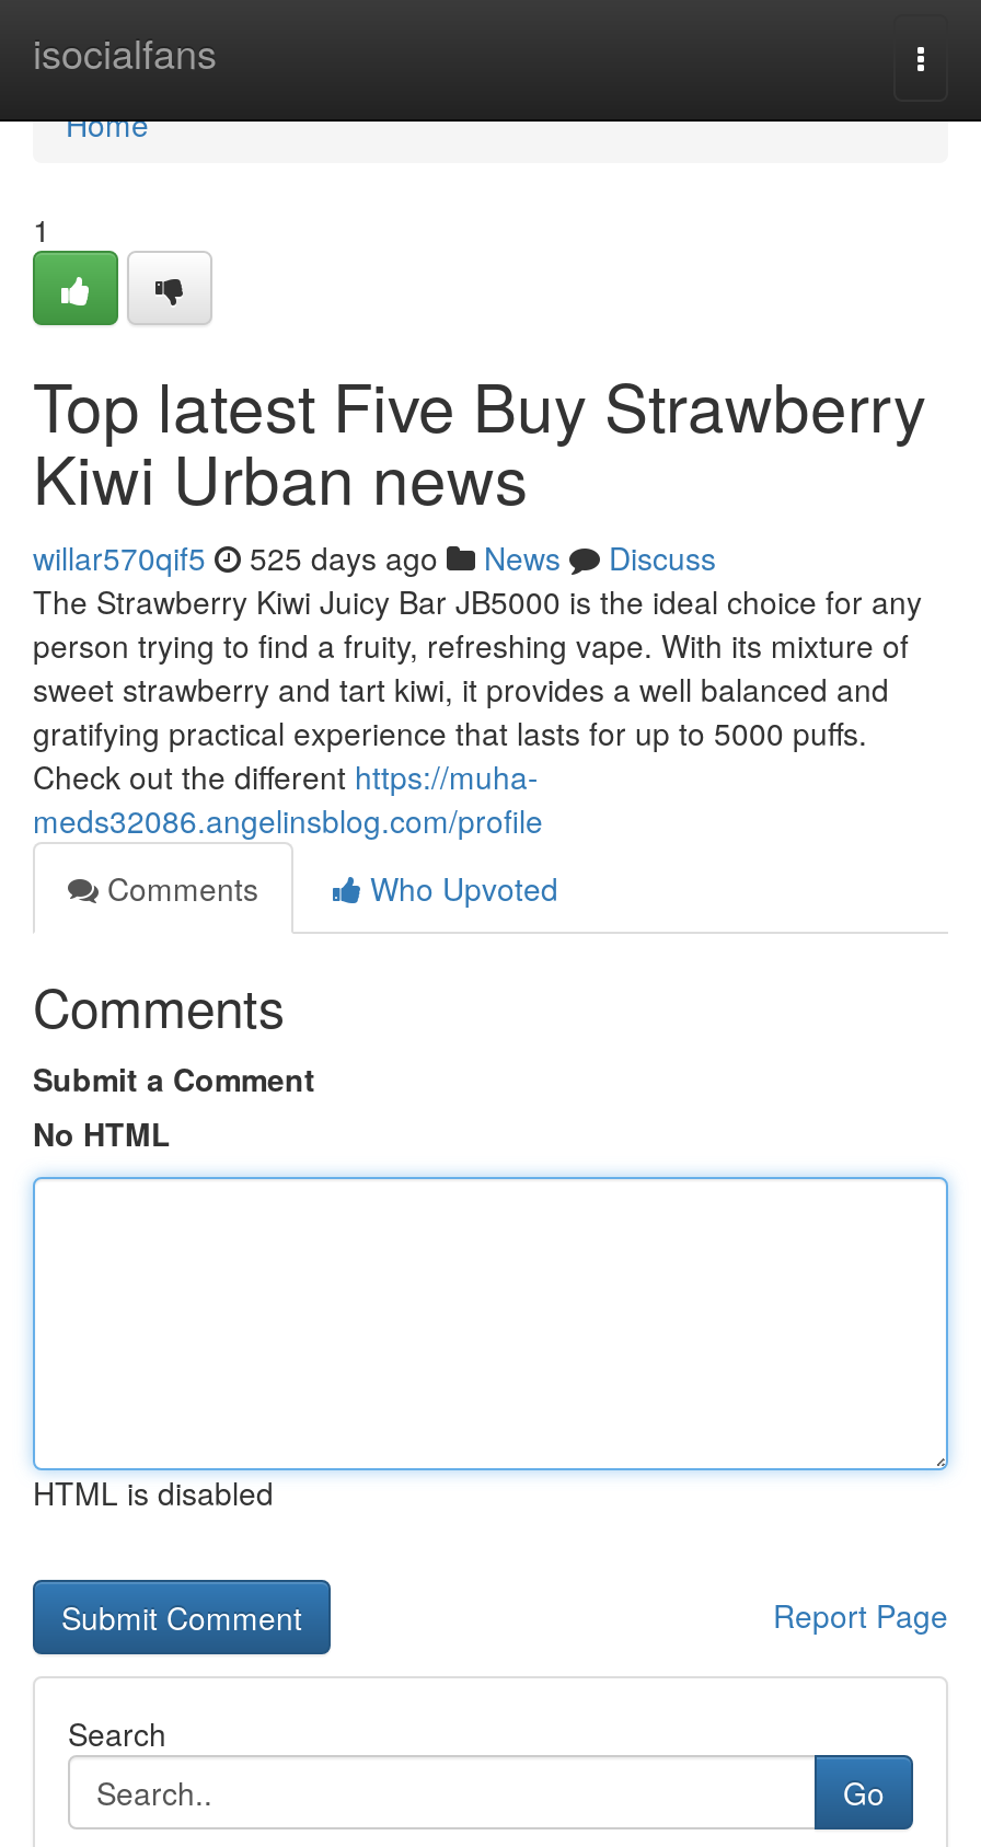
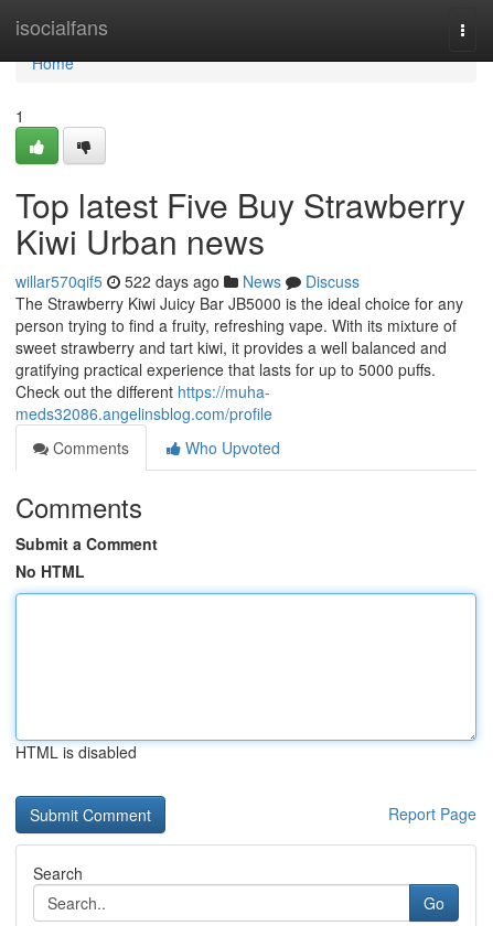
[33,535,716,579] willar570qif5 525 days ago News Discuss -> [15,270,360,292] willar570qif5 522 days ago News Discuss

